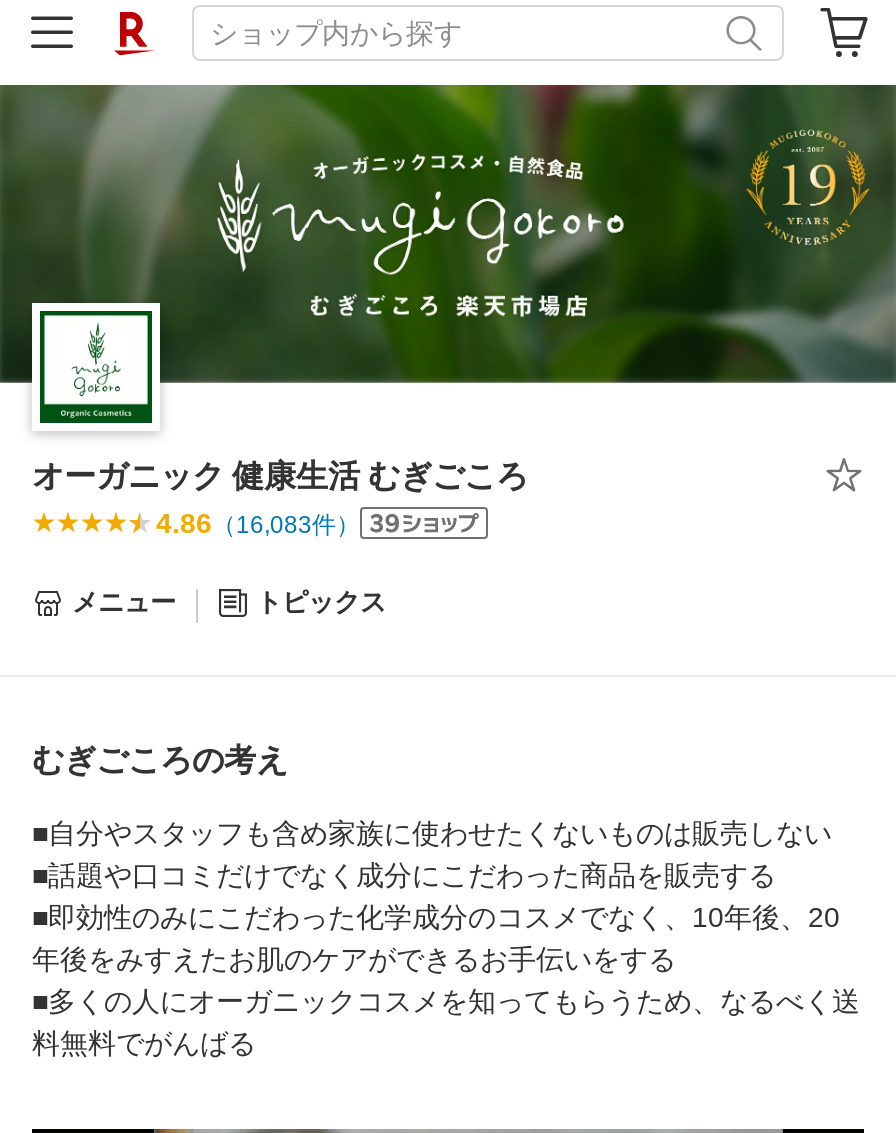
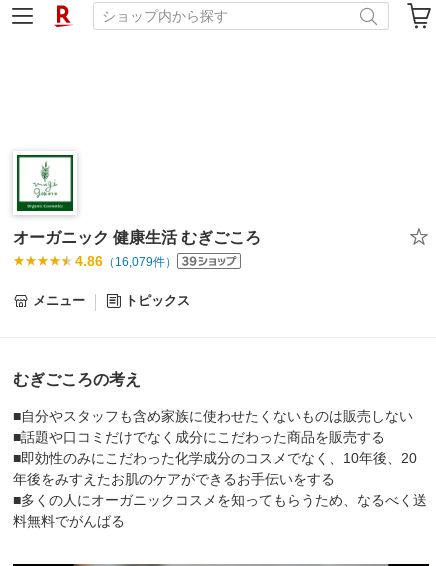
[6,83,890,385] [image] -> none
[156,508,360,540] 4.86（16,083件） -> [75,253,177,269] 4.86（16,079件）

